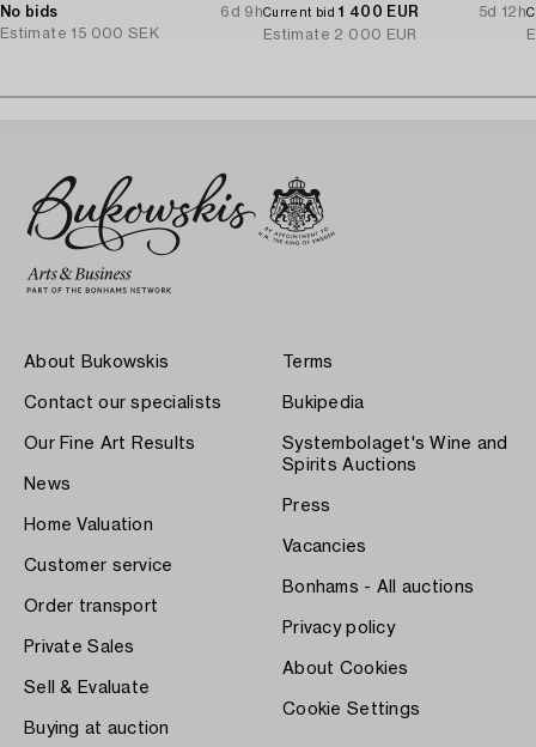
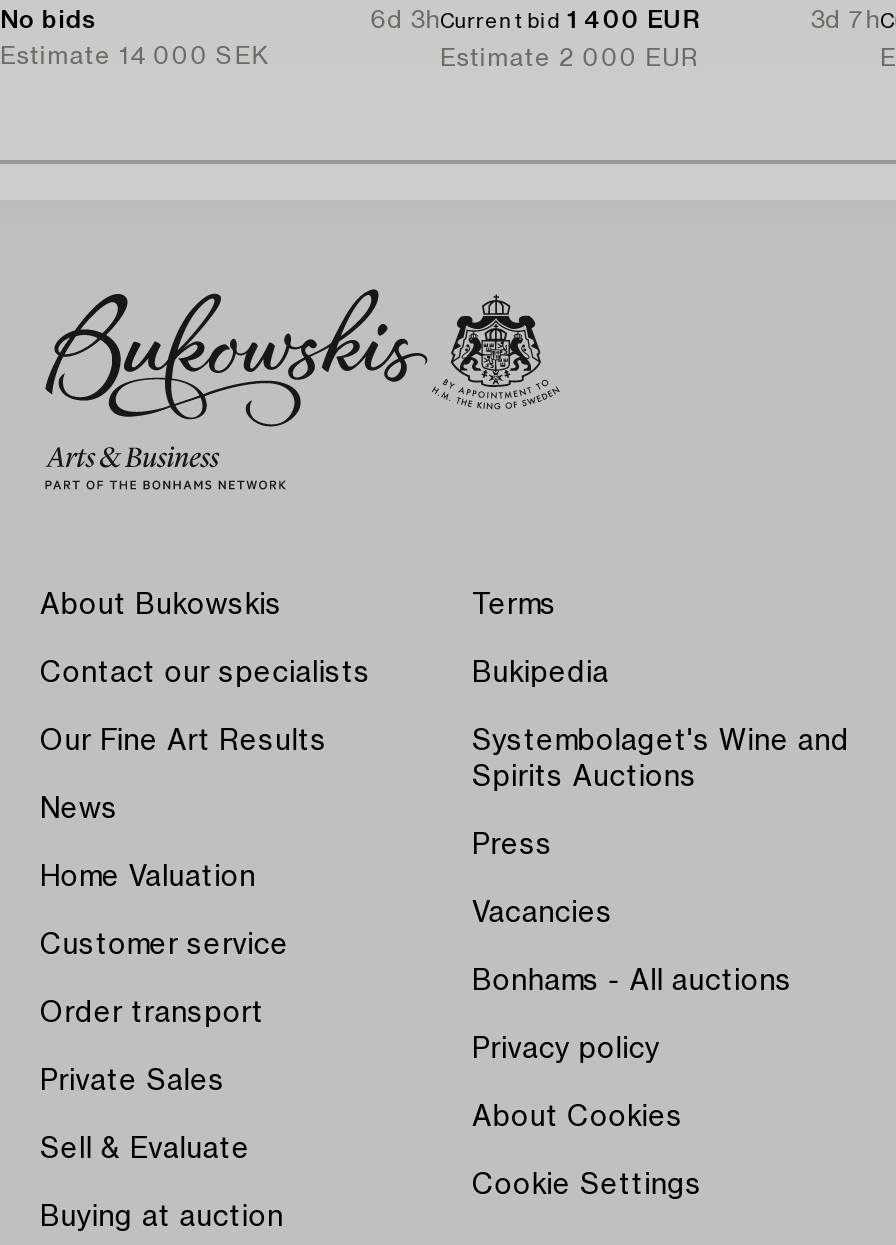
[220,5,419,19] 6d 9h Current bid 1 400 EUR -> [370,8,701,32] 6d 3h Current bid 1 400 EUR
[478,5,526,19] 5d 12h -> [810,8,880,32] 3d 7h
[0,26,159,41] Estimate 15 000 SEK -> [0,44,268,68] Estimate 14 000 SEK

